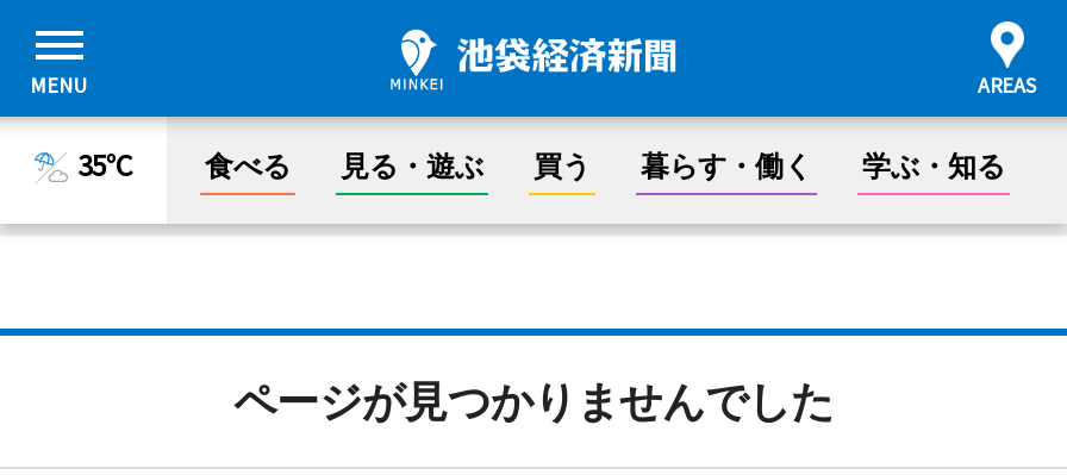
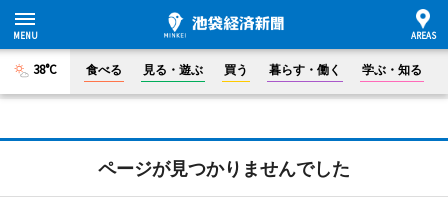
[77,146,1005,187] 35°C 食べる 見る・遊ぶ 買う 暮らす・働く 学ぶ・知る -> [32,61,422,78] 38°C 食べる 見る・遊ぶ 買う 暮らす・働く 学ぶ・知る

